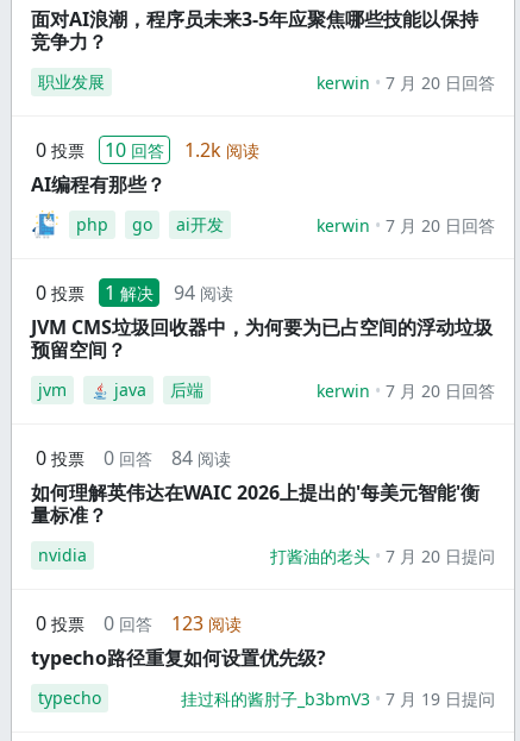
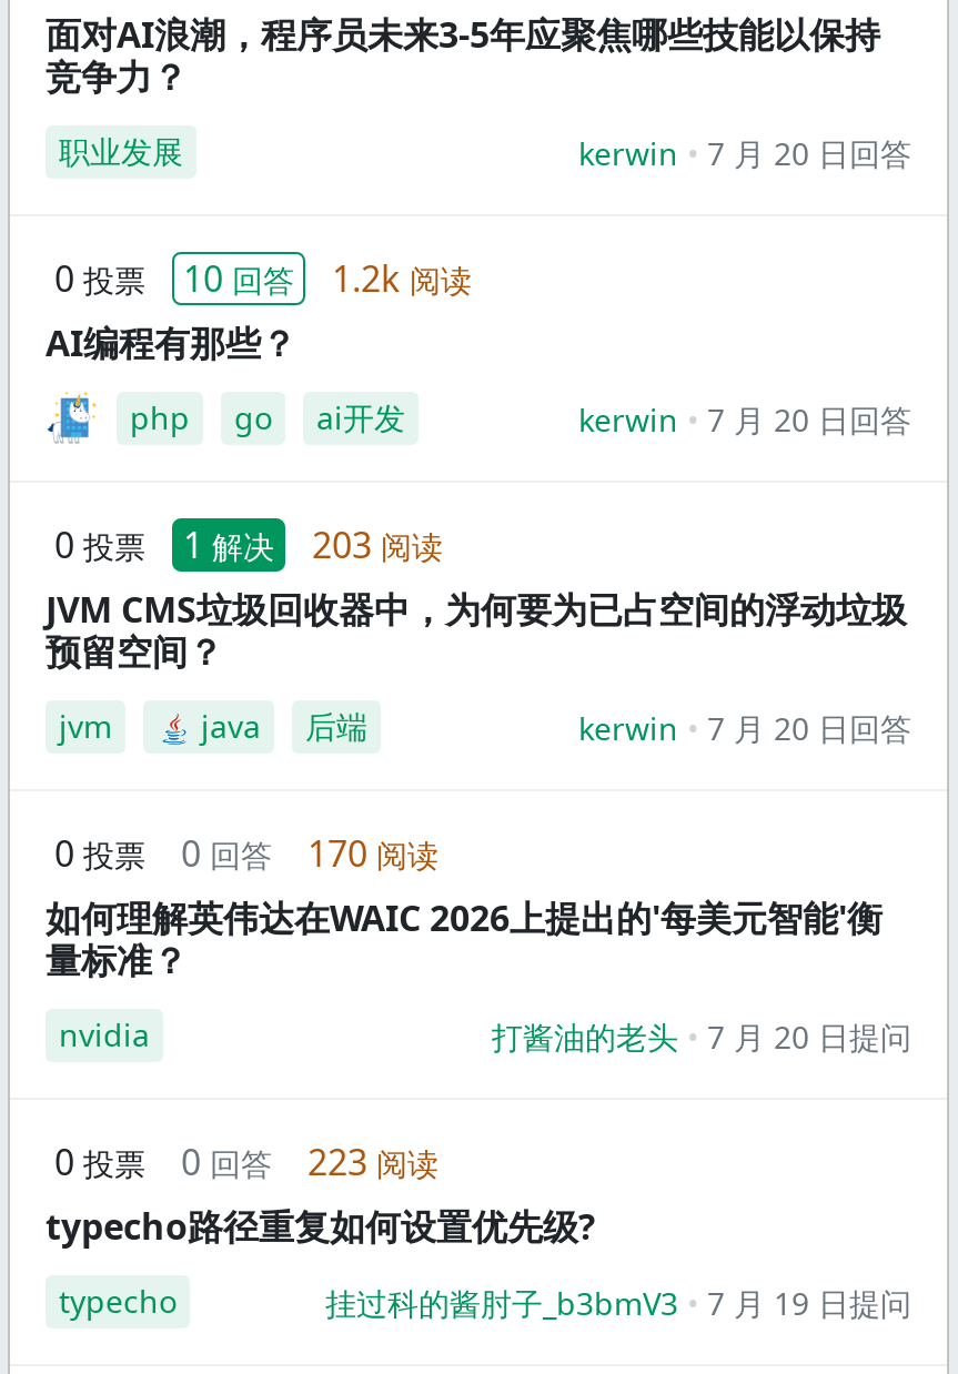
[36,280,233,306] 0 投票 1 解决 94 阅读 -> [54,521,443,569] 0 投票 1 解决 203 阅读
[36,445,231,471] 0 投票 0 回答 84 阅读 -> [54,829,438,878] 0 投票 0 回答 170 阅读
[36,610,242,636] 0 投票 0 回答 123 阅读 -> [54,1138,438,1186] 0 投票 0 回答 223 阅读

